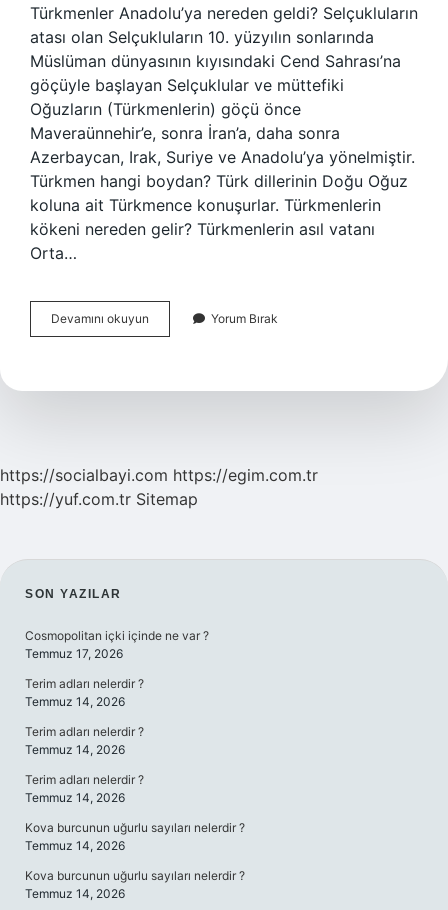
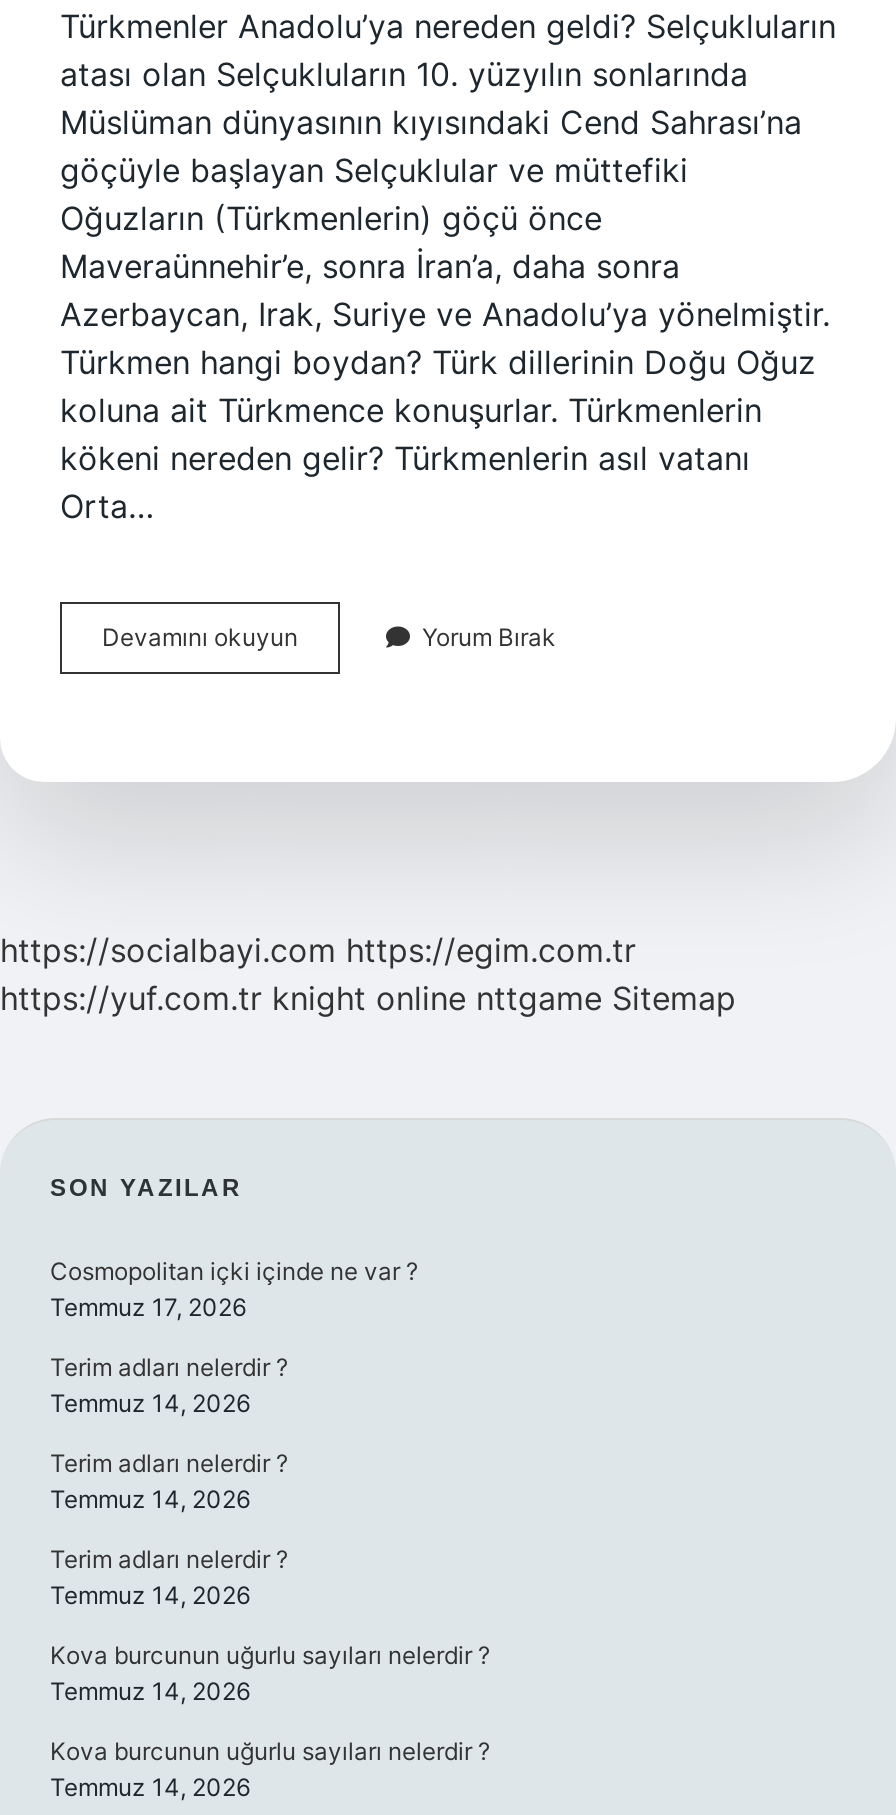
[0,489,198,509] https://yuf.com.tr Sitemap -> [0,978,736,1018] https://yuf.com.tr knight online nttgame Sitemap

